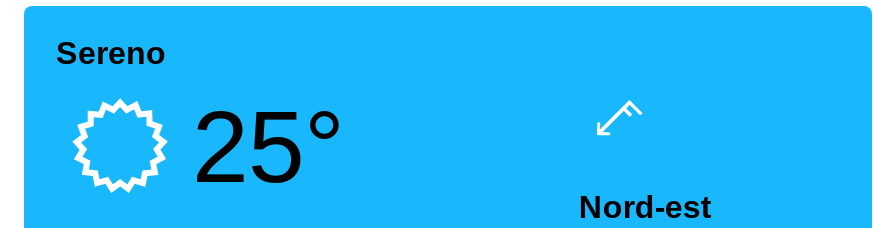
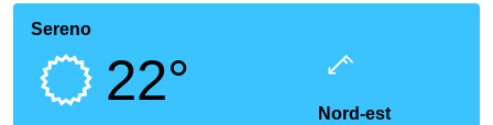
[192,89,344,203] 25° -> [106,49,189,111] 22°

